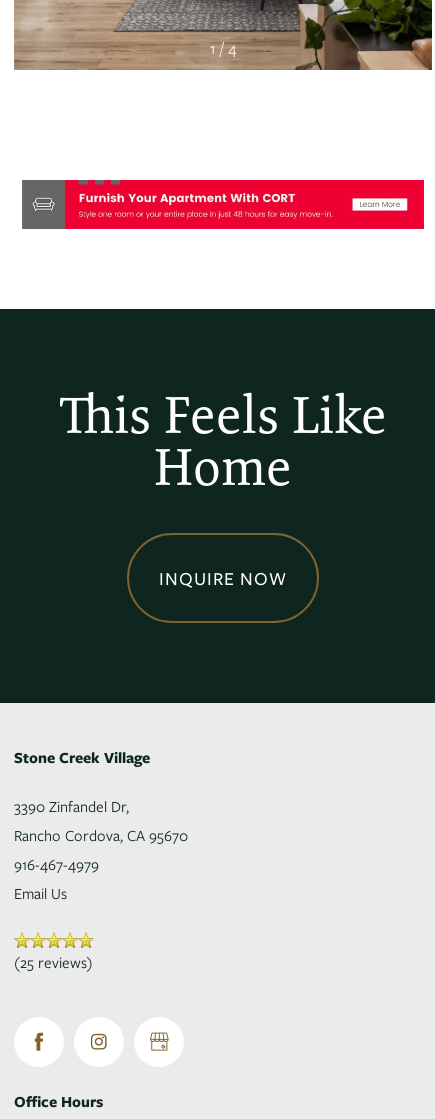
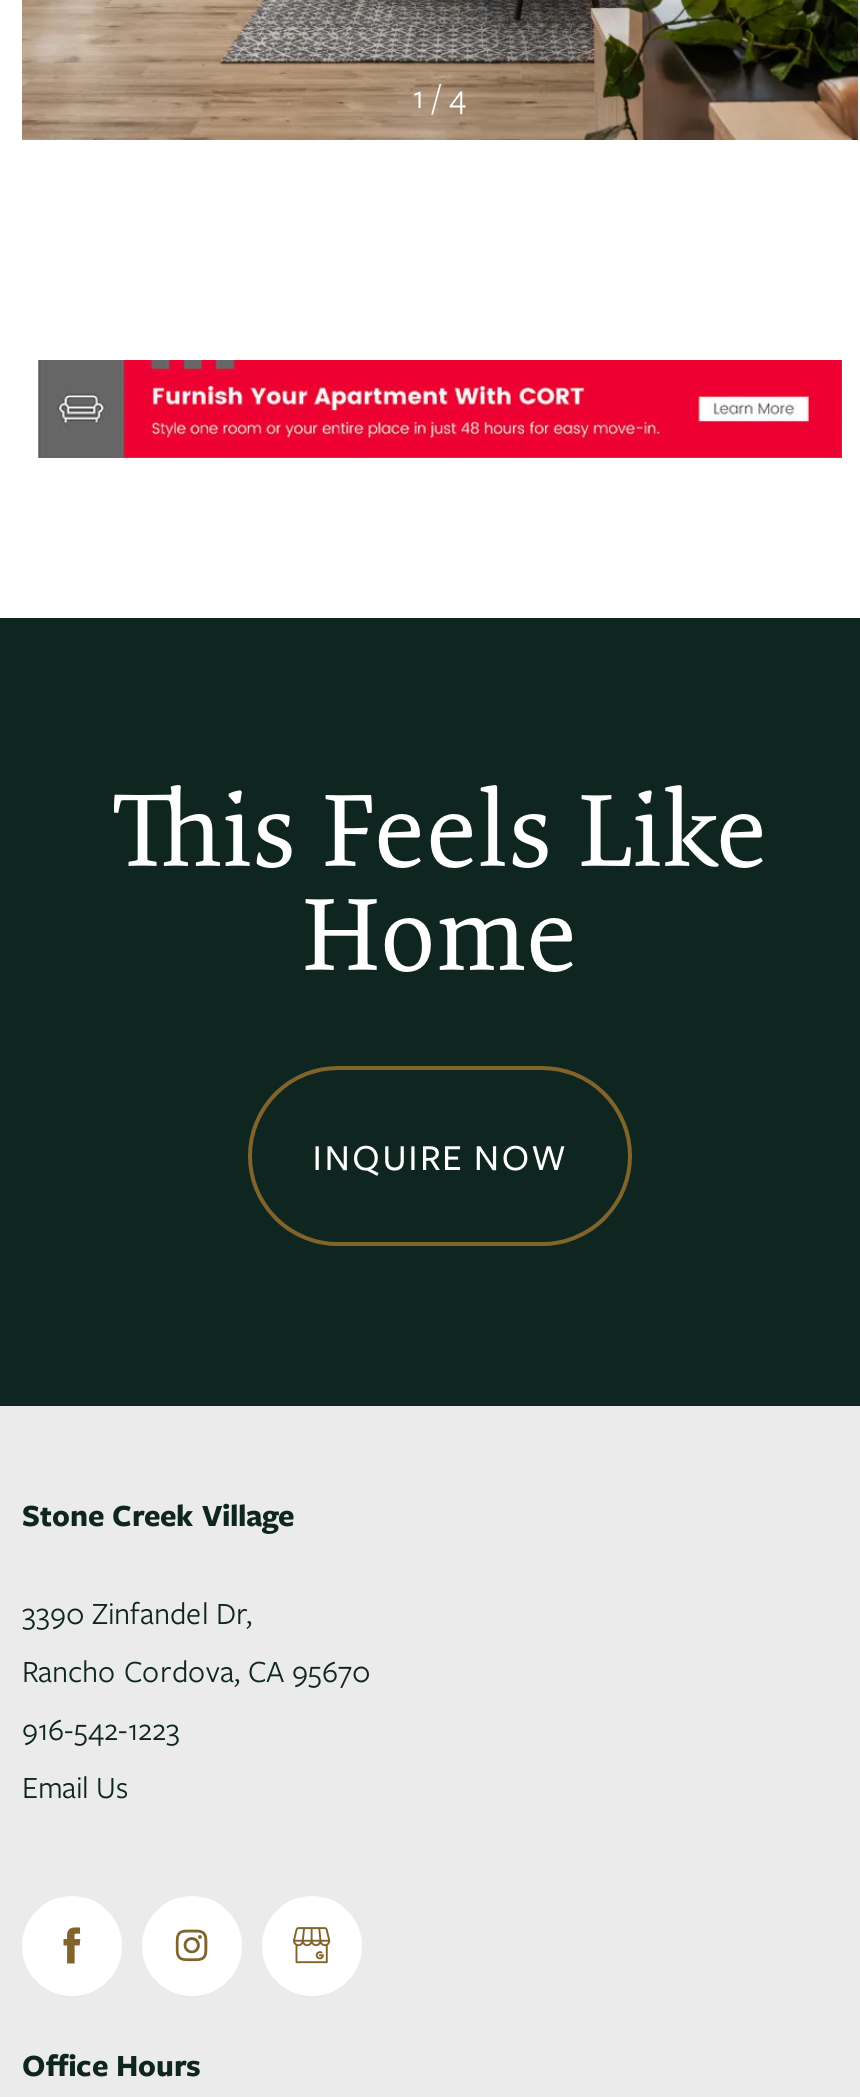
[14,854,99,874] 916-467-4979 -> [22,1708,180,1748] 916-542-1223
[14,952,93,972] (25 reviews) -> none

